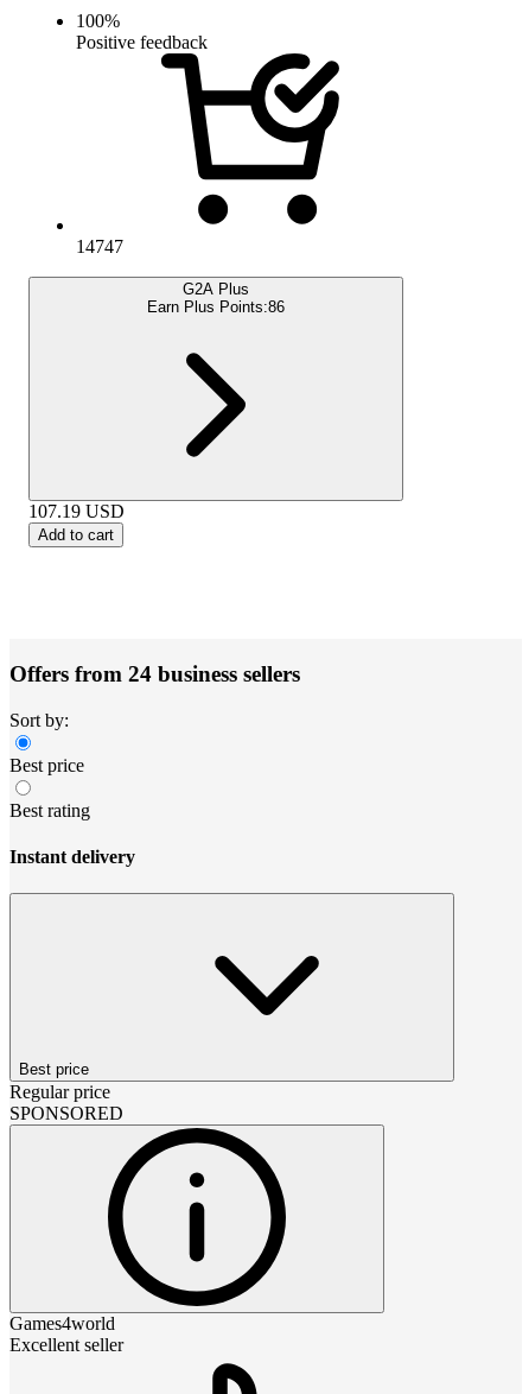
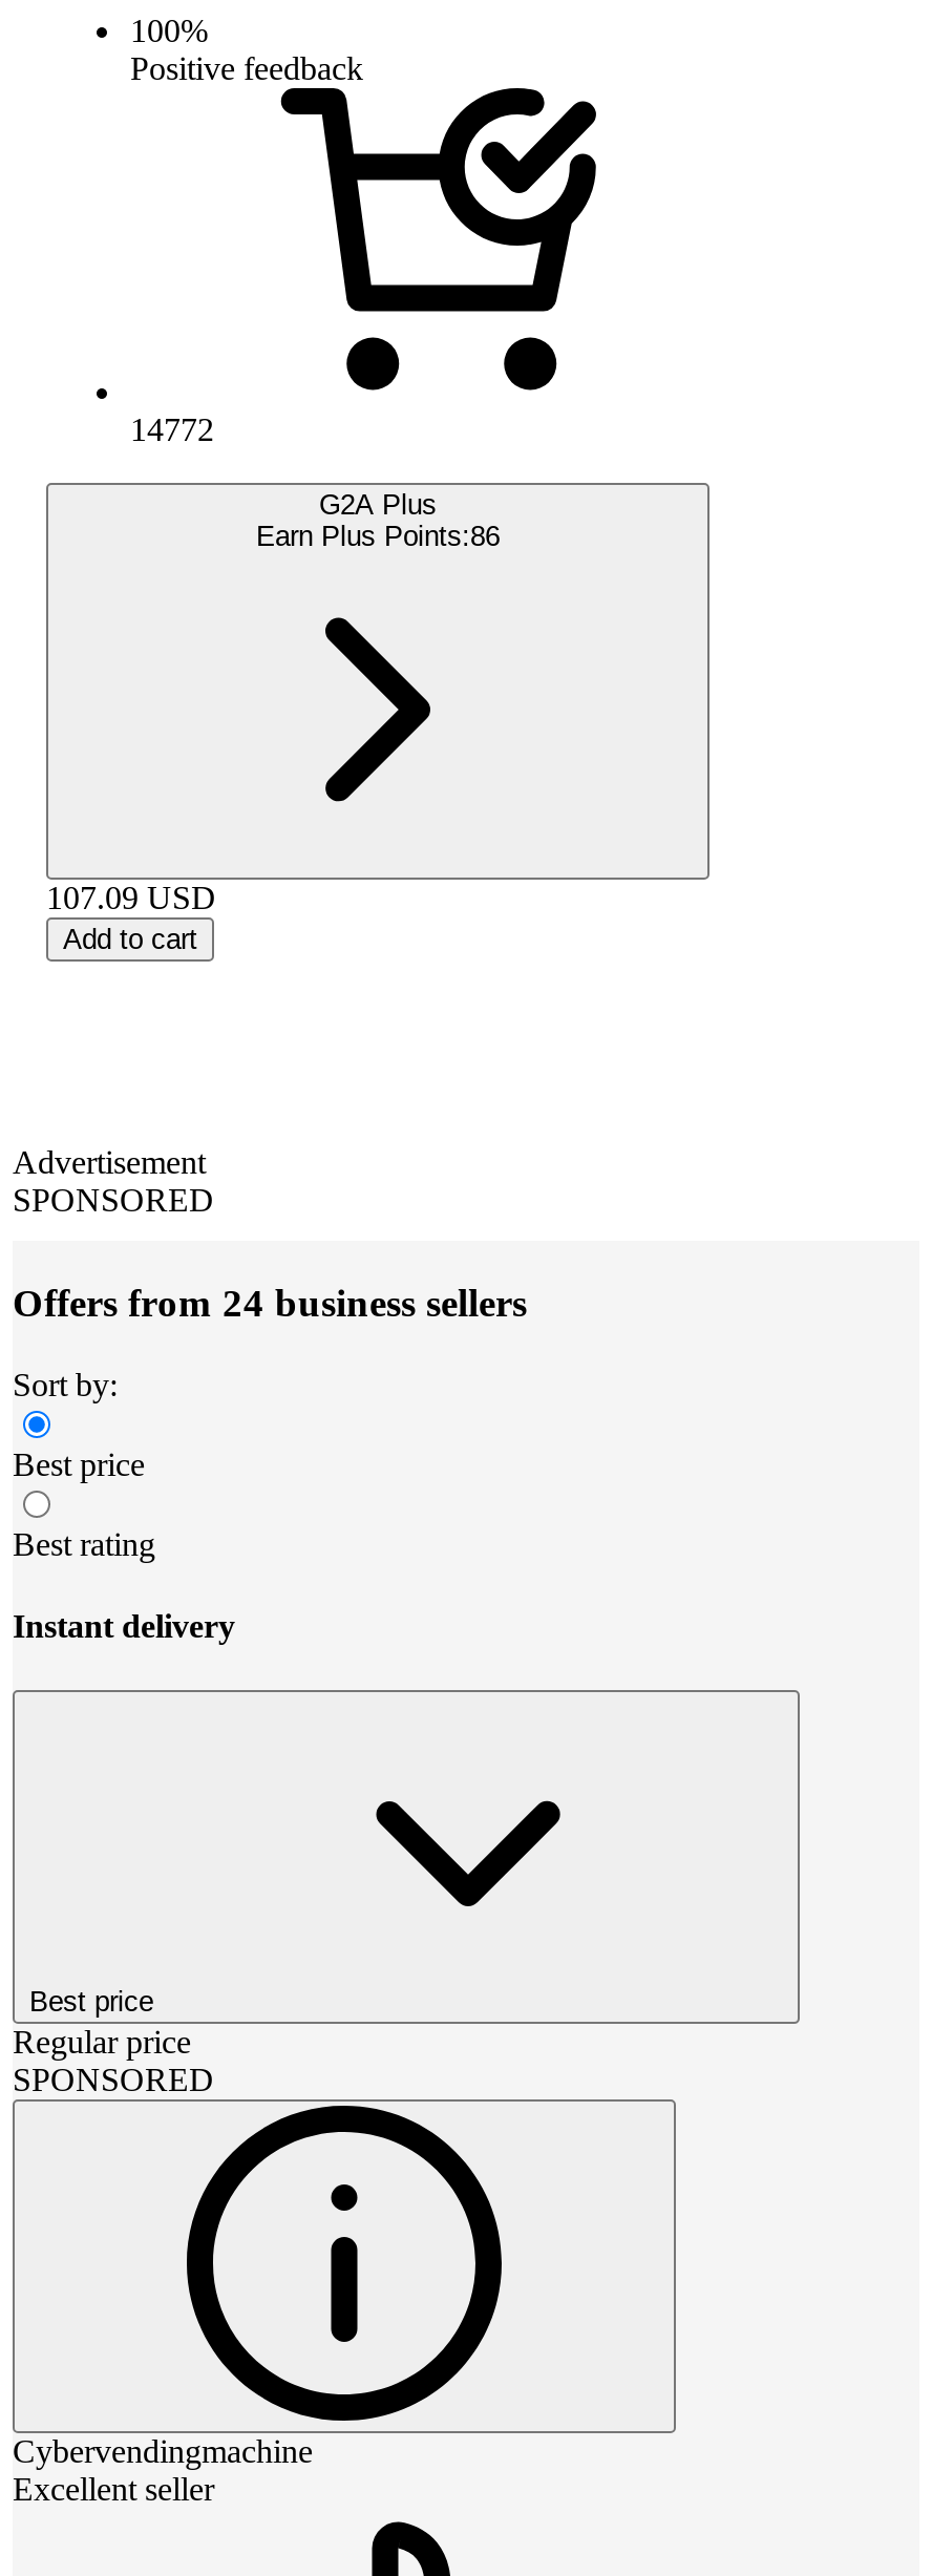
[76,237,123,257] 14747 -> [130,413,214,448] 14772
[28,502,125,522] 107.19 USD -> [46,881,216,916] 107.09 USD
none -> [13,1145,214,1219] Advertisement | SPONSORED
[9,1314,115,1334] Games4world -> [13,2434,313,2470] Cybervendingmachine

